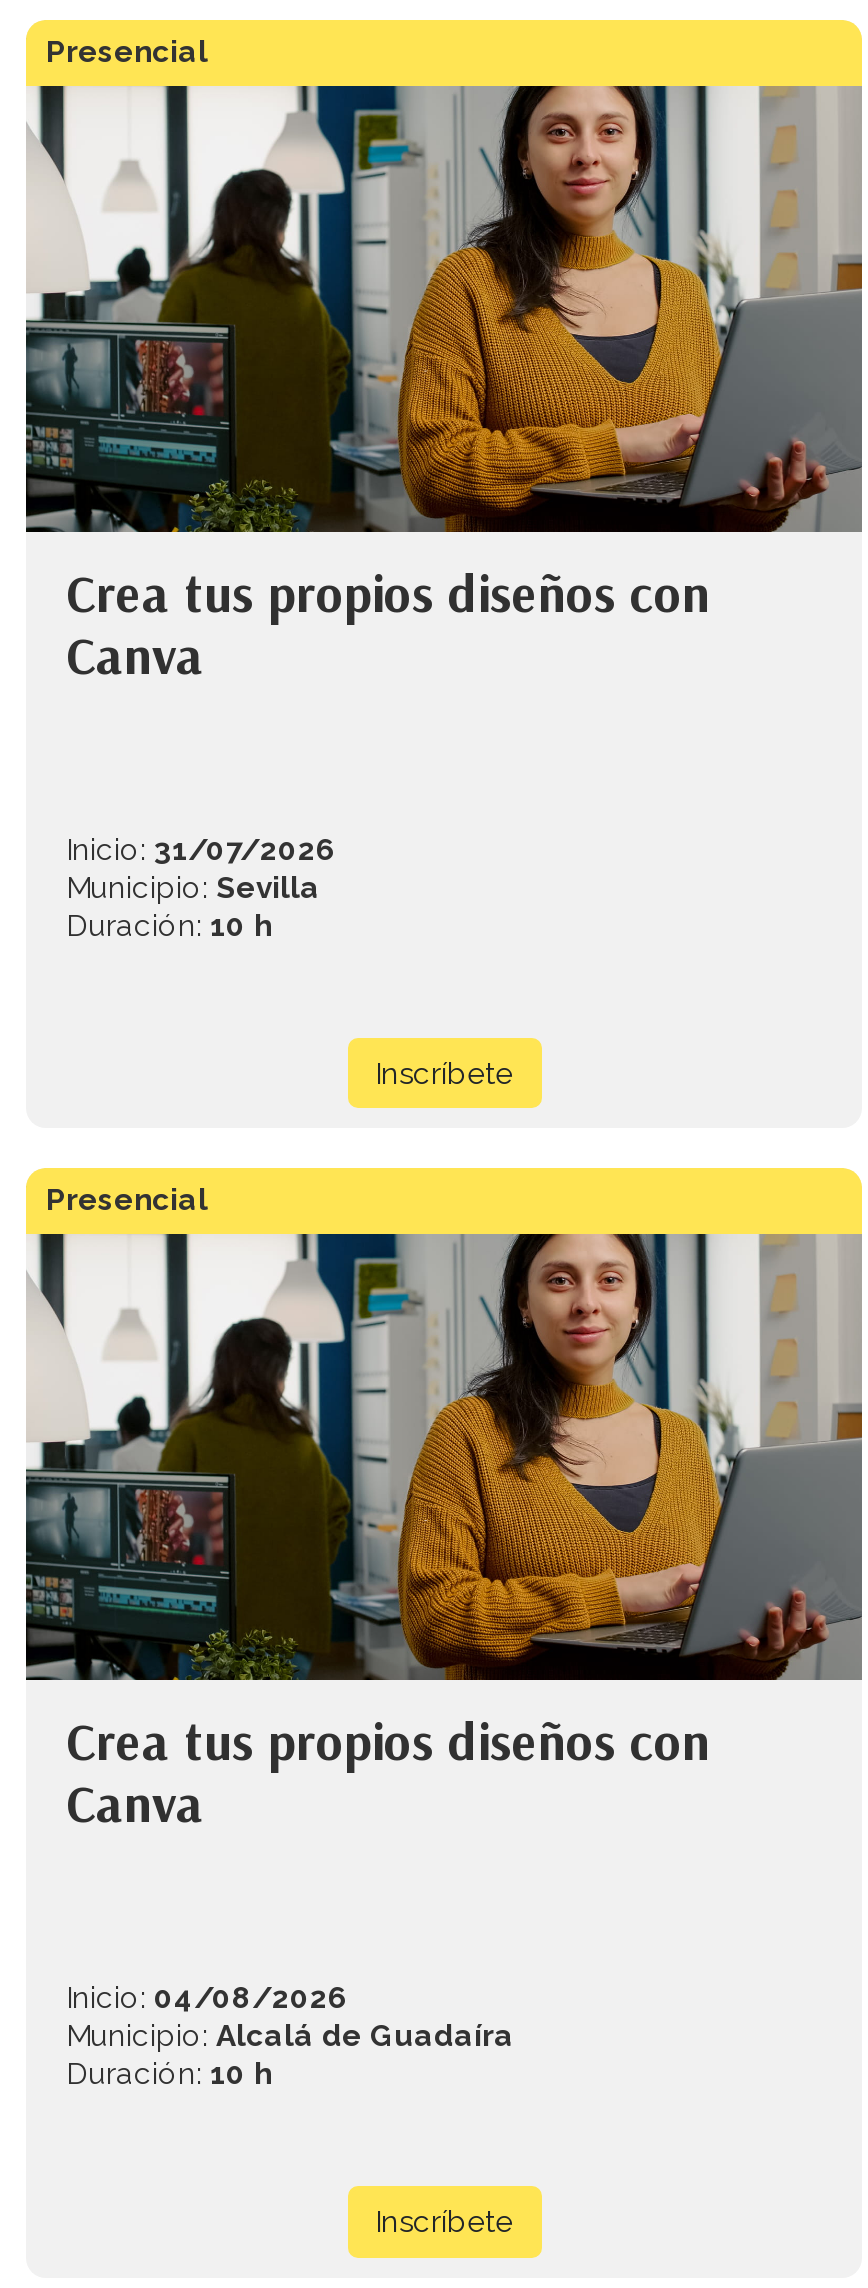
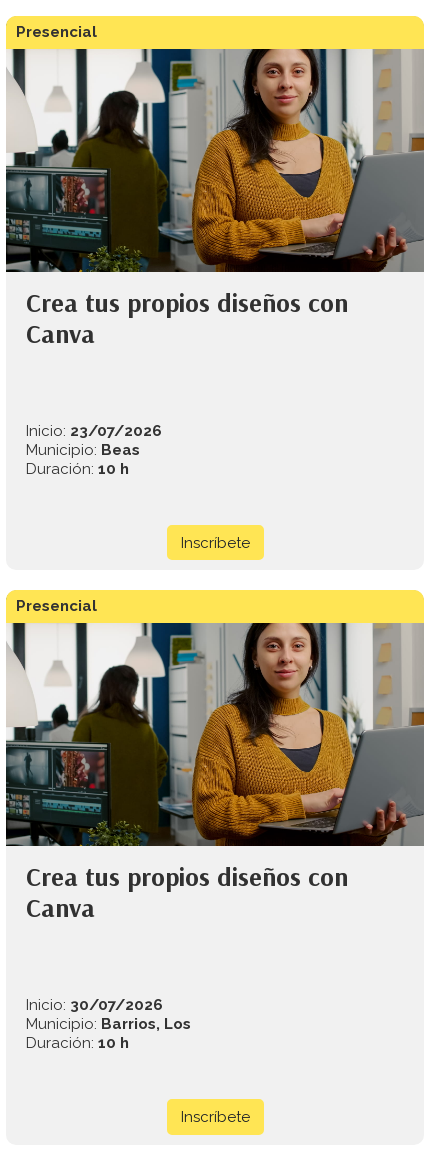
[66,832,336,868] Inicio: 31/07/2026 -> [26,422,162,440] Inicio: 23/07/2026
[66,870,320,906] Municipio: Sevilla -> [26,441,140,459] Municipio: Beas
[66,1981,514,2055] Inicio: 04/08/2026 | Municipio: Alcalá de Guadaíra -> [26,996,191,1033] Inicio: 30/07/2026 | Municipio: Barrios, Los

